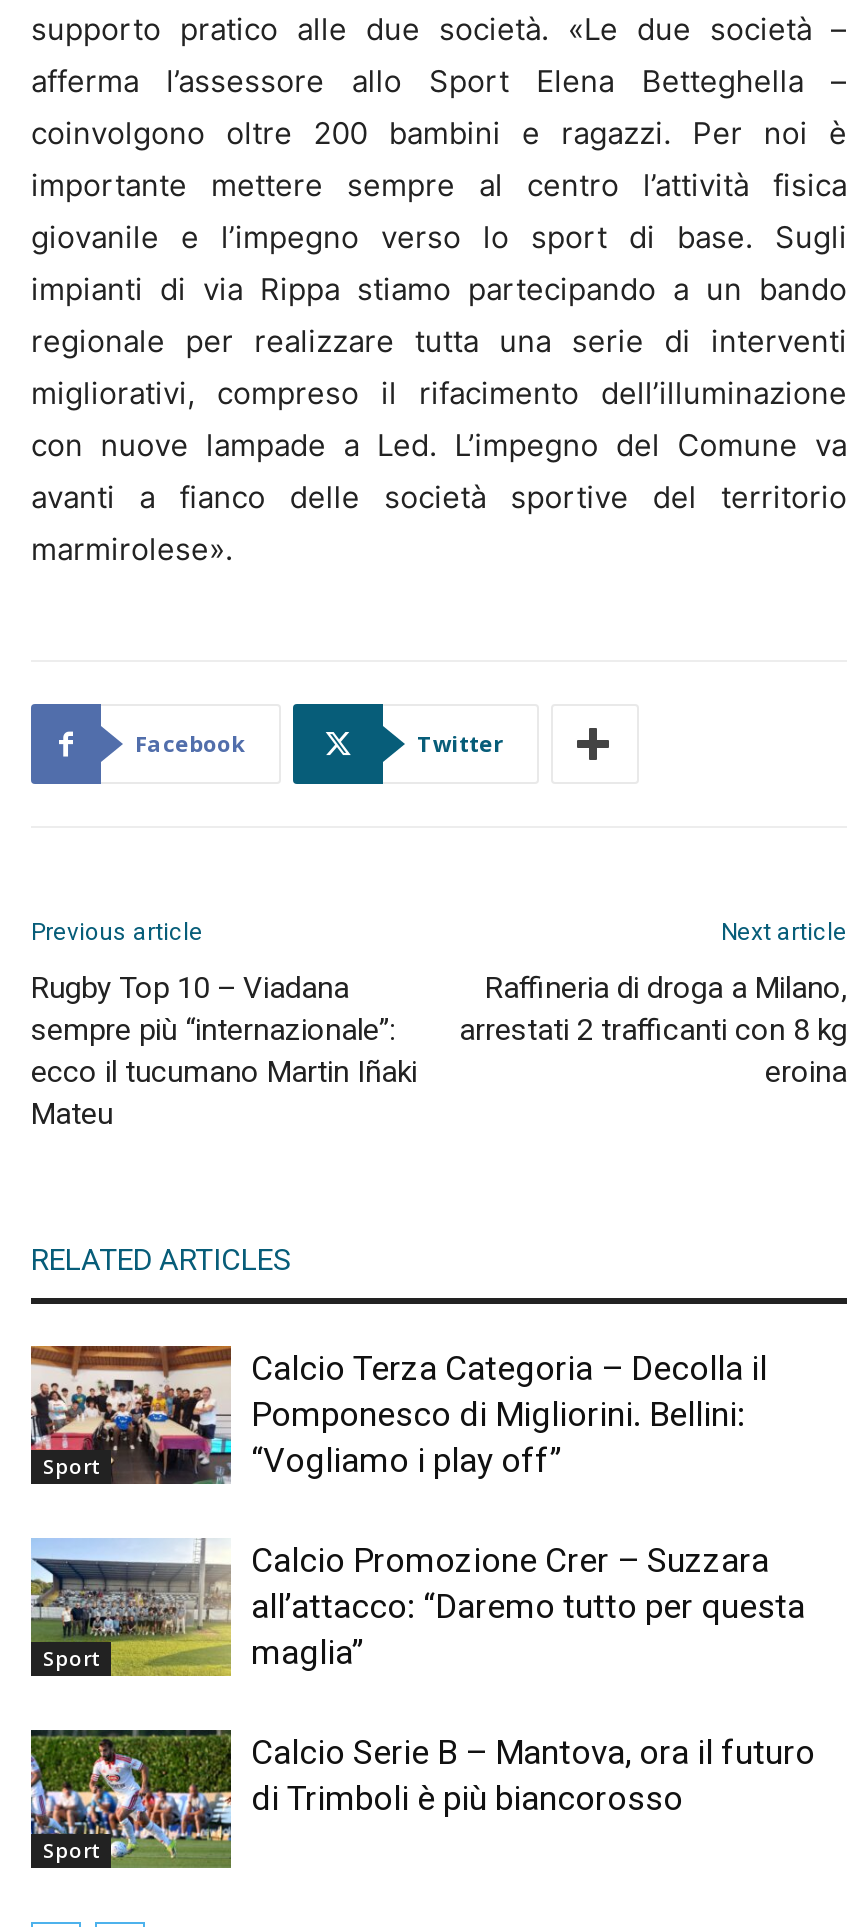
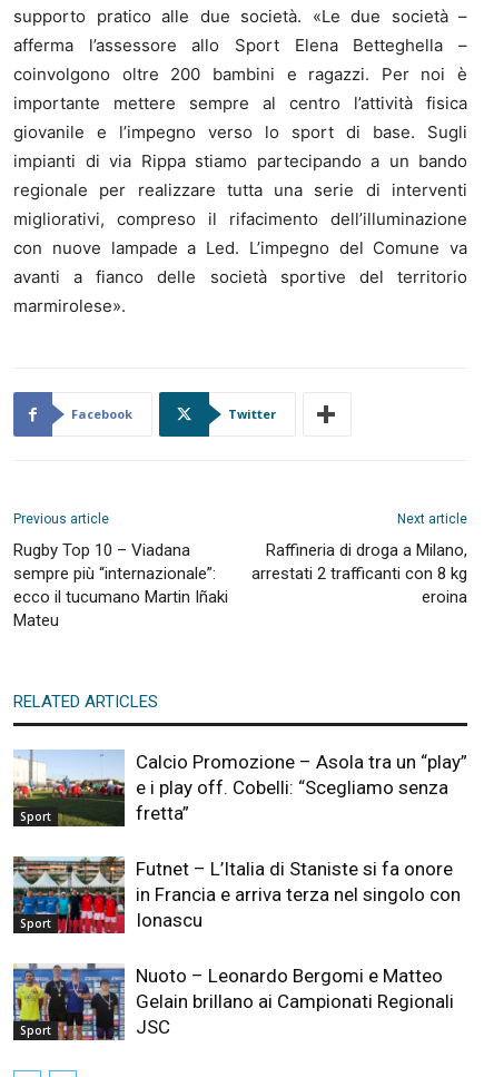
[29,1344,767,1486] [image] | Calcio Terza Categoria – Decolla il | Pomponesco di Migliorini. Bellini: | “Vogliamo i play off” -> [12,750,467,828] [image] | Calcio Promozione – Asola tra un “play” | e i play off. Cobelli: “Scegliamo senza | fretta”
[29,1538,805,1678] [image] | Calcio Promozione Crer – Suzzara | all’attacco: “Daremo tutto per questa | maglia” -> [12,855,461,934] [image] | Futnet – L’Italia di Staniste si fa onore | in Francia e arriva terza nel singolo con | Ionascu
[29,1728,815,1868] [image] | Calcio Serie B – Mantova, ora il futuro | di Trimboli è più biancorosso -> [12,962,454,1041] [image] | Nuoto – Leonardo Bergomi e Matteo | Gelain brillano ai Campionati Regionali | JSC

